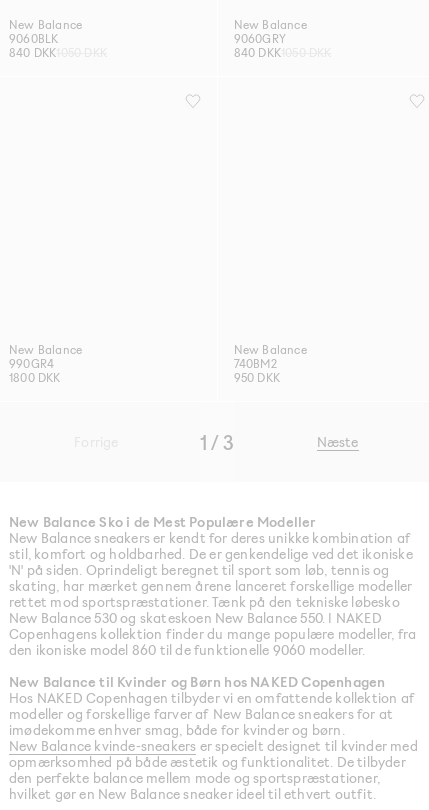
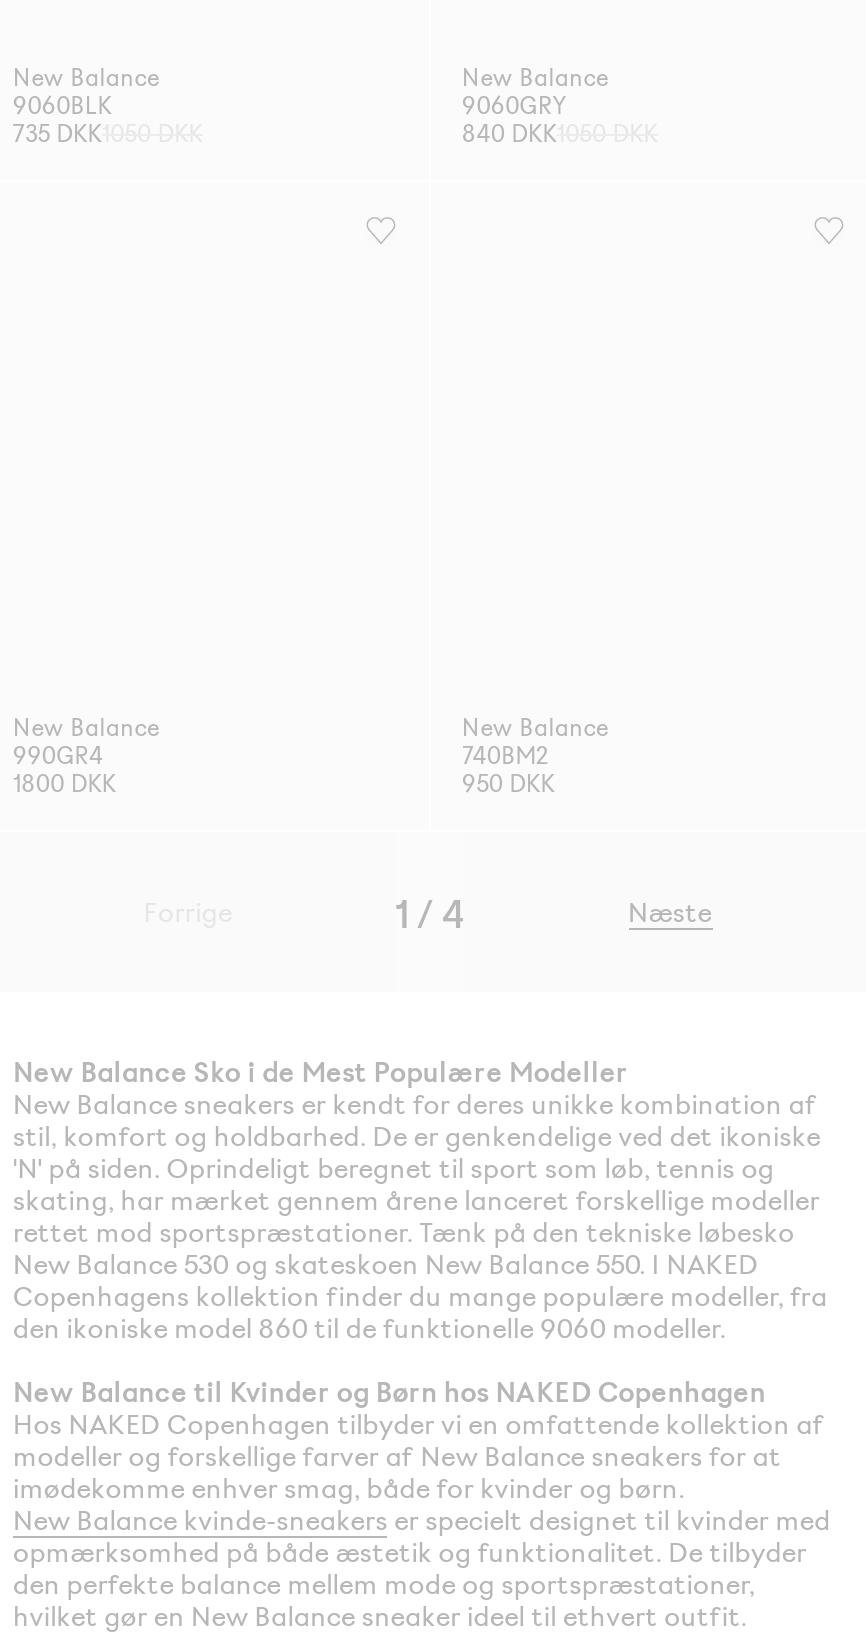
[9,45,56,60] 840 DKK -> [13,118,102,148] 735 DKK
[200,429,234,453] 1 / 3 -> [395,887,463,935] 1 / 4

